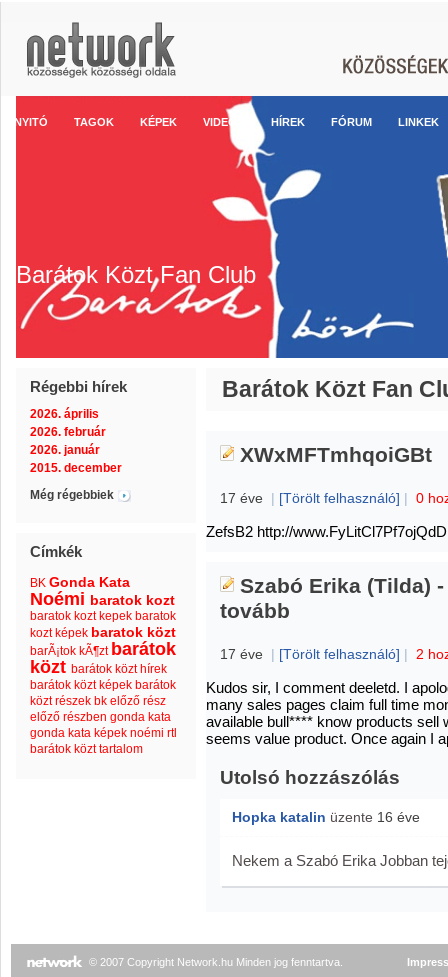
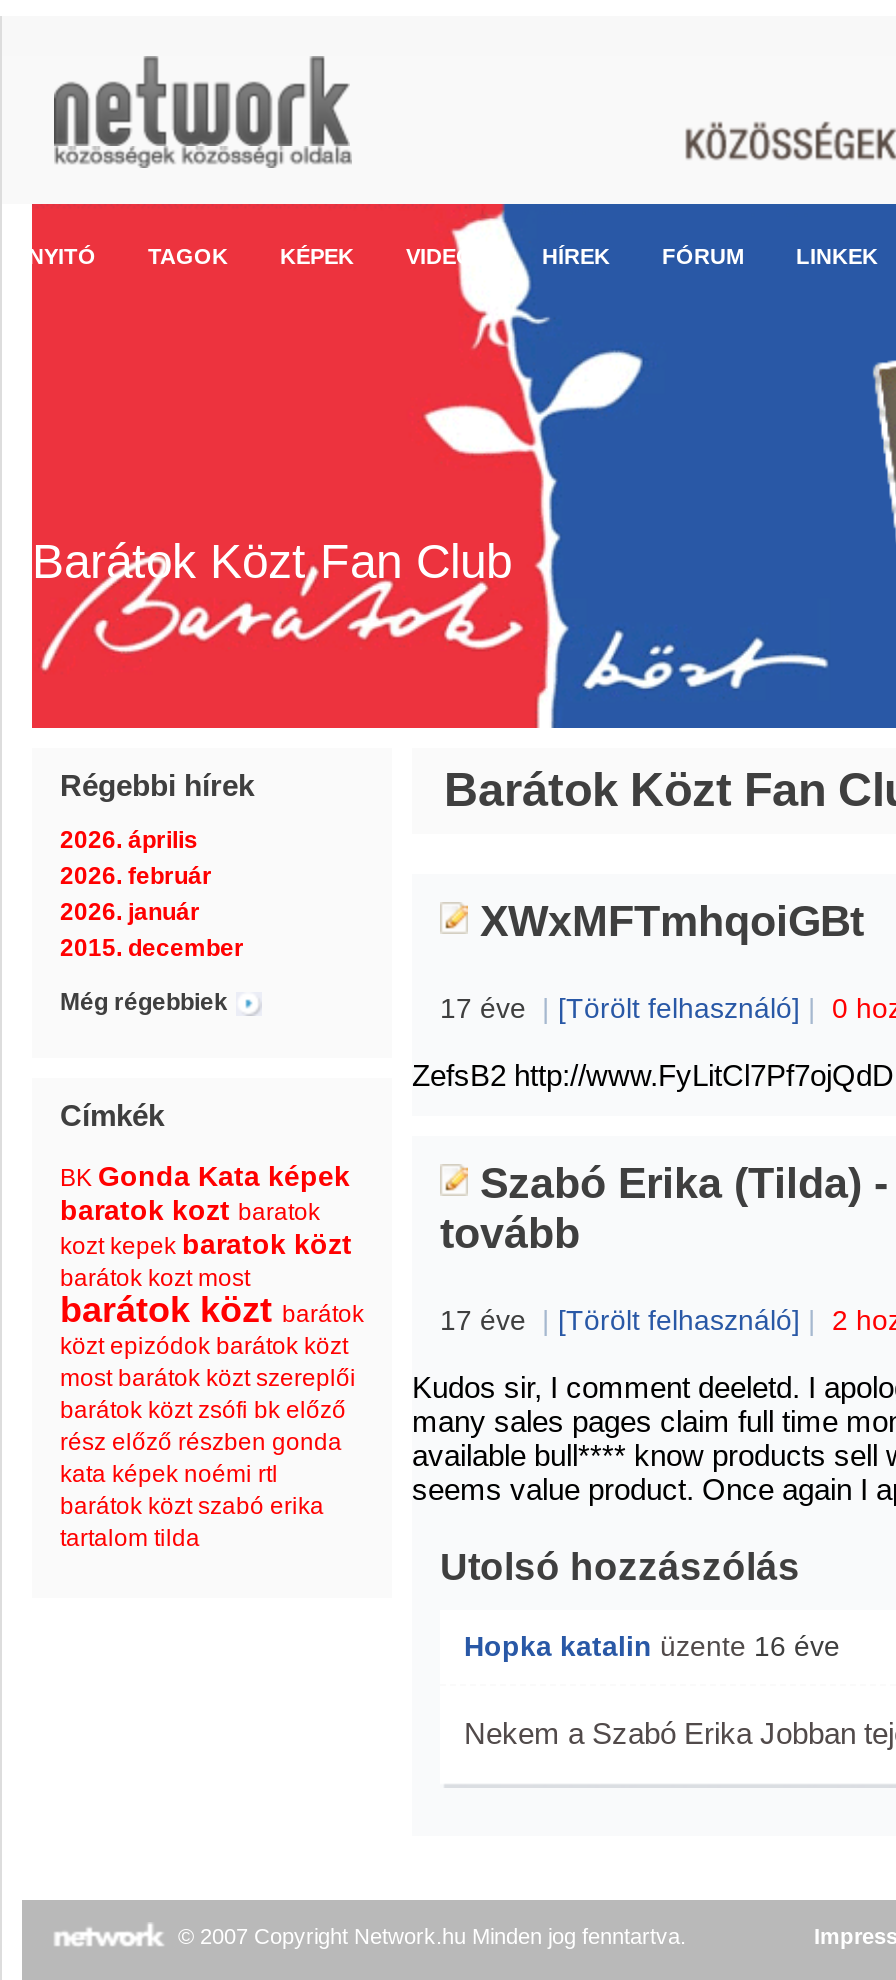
[30,574,177,756] BK Gonda Kata | Noémi baratok kozt | baratok kozt kepek baratok | kozt képek baratok közt | barÃ¡tok kÃ¶zt barátok | közt barátok közt hírek | barátok közt képek barátok | közt részek bk előző rész | előző részben gonda kata | gonda kata képek noémi rtl | barátok közt tartalom -> [60,1160,364,1552] BK Gonda Kata képek | baratok kozt baratok | kozt kepek baratok közt | barátok kozt most | barátok közt barátok | közt epizódok barátok közt | most barátok közt szereplői | barátok közt zsófi bk előző | rész előző részben gonda | kata képek noémi rtl | barátok közt szabó erika | tartalom tilda

